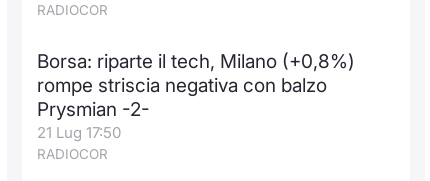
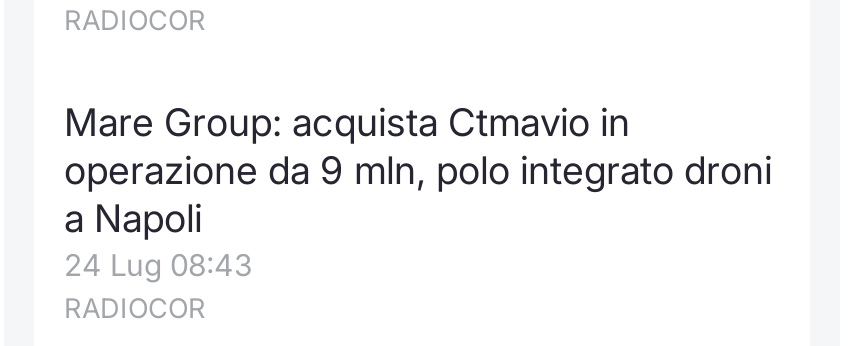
[37,50,355,142] Borsa: riparte il tech, Milano (+0,8%) | rompe striscia negativa con balzo | Prysmian -2- | 21 Lug 17:50 -> [64,100,772,284] Mare Group: acquista Ctmavio in | operazione da 9 mln, polo integrato droni | a Napoli | 24 Lug 08:43

